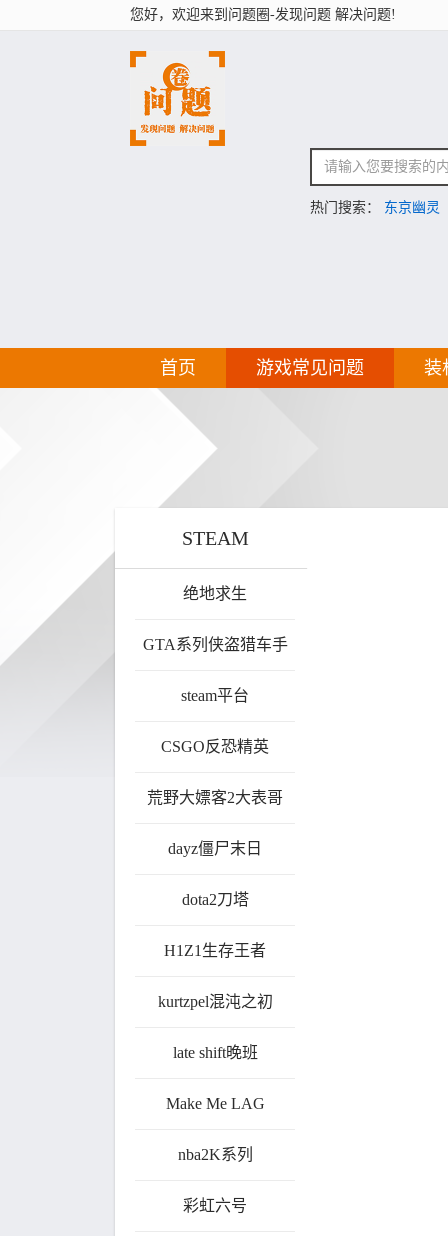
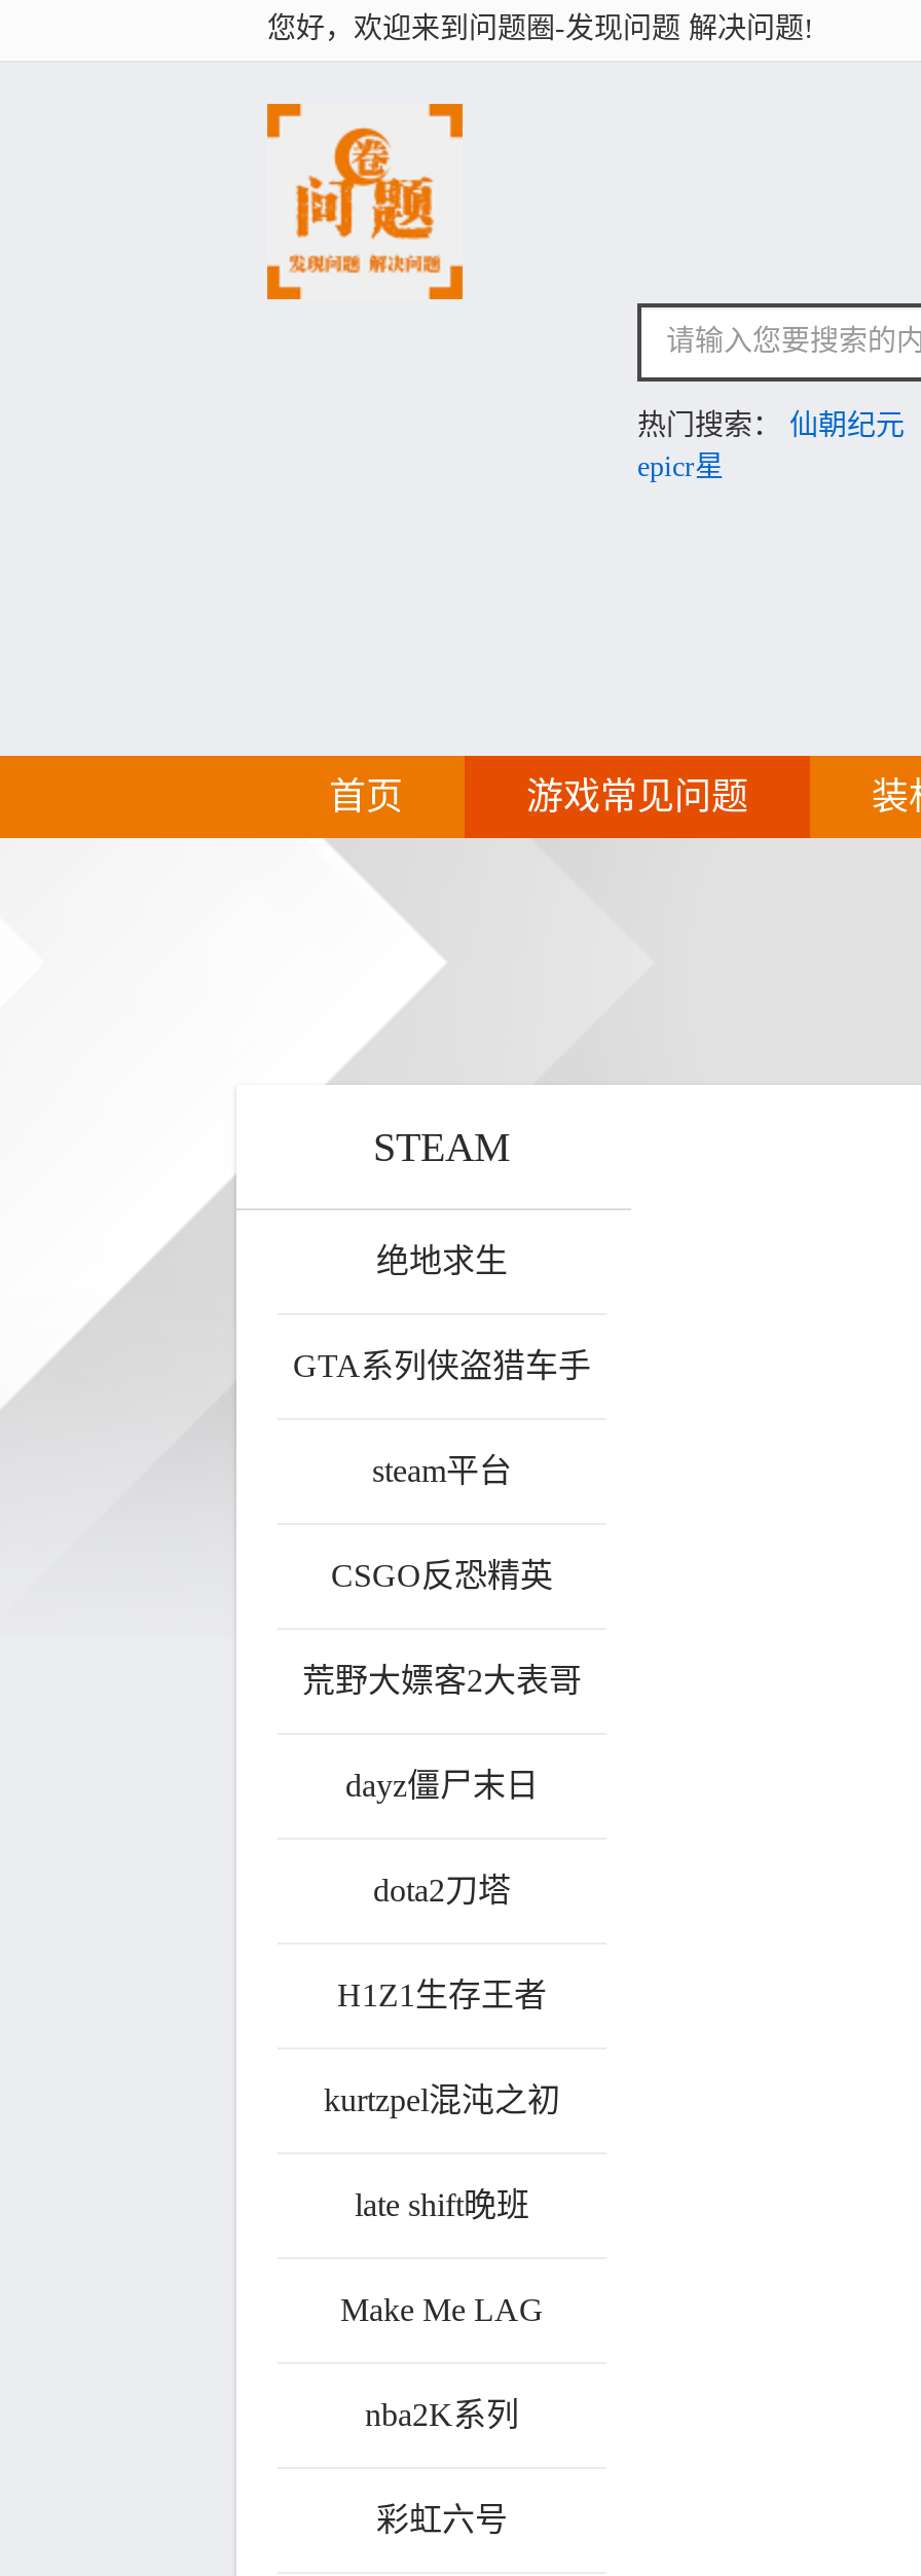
[310,200,440,215] 热门搜索：东京幽灵 -> [637,410,905,482] 热门搜索：仙朝纪元 | epicr星

